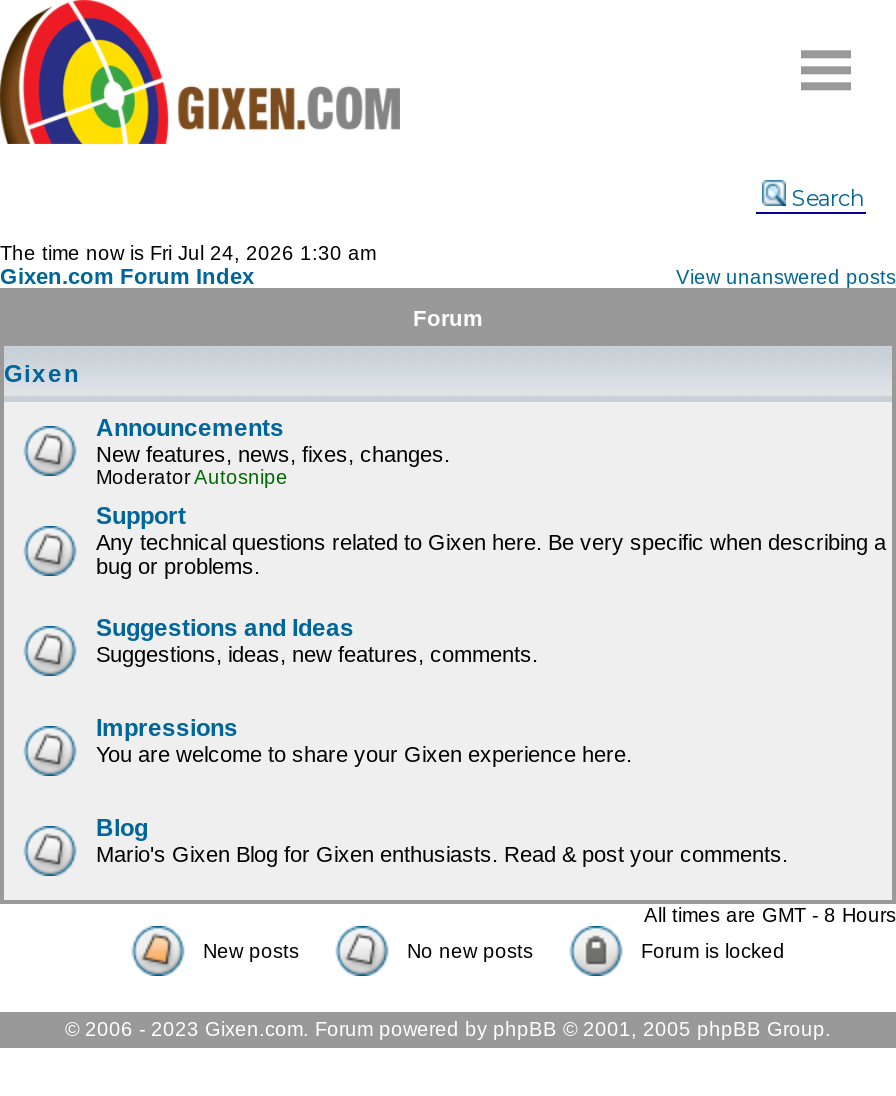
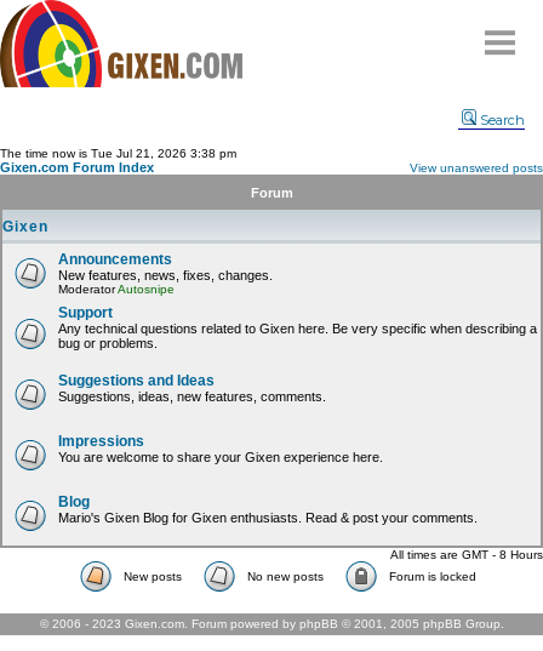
[0,242,376,264] The time now is Fri Jul 24, 2026 1:30 am -> [0,147,236,160] The time now is Tue Jul 21, 2026 3:38 pm

